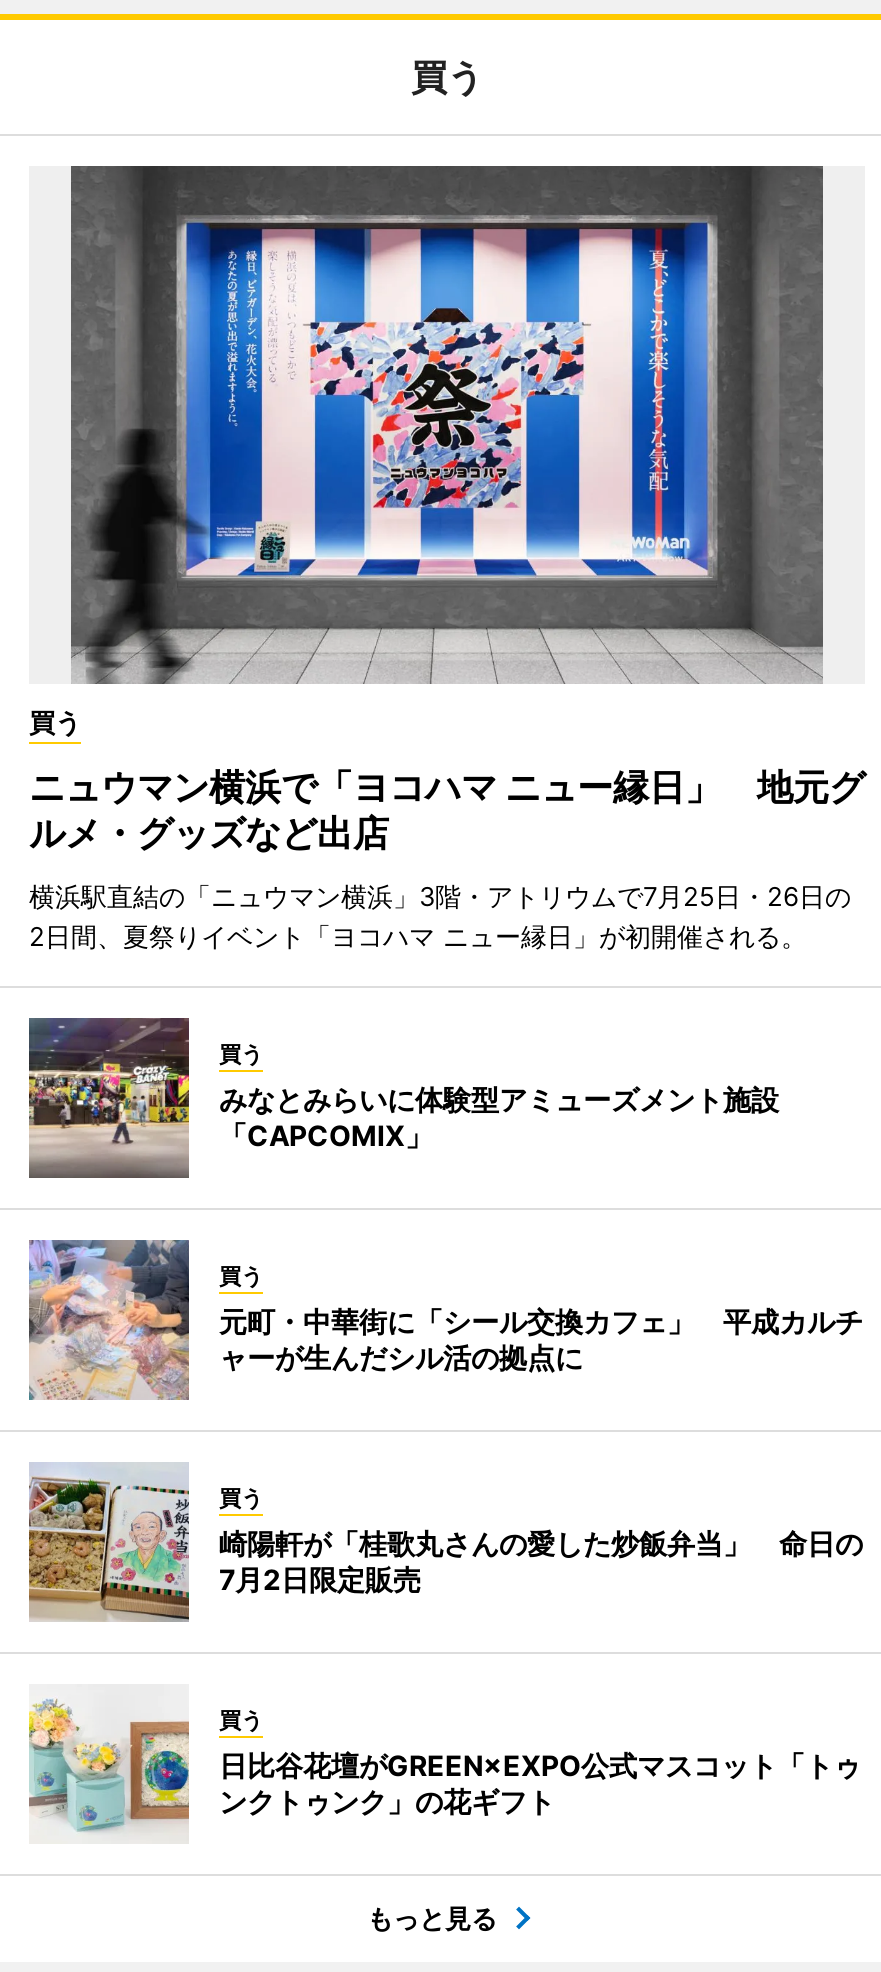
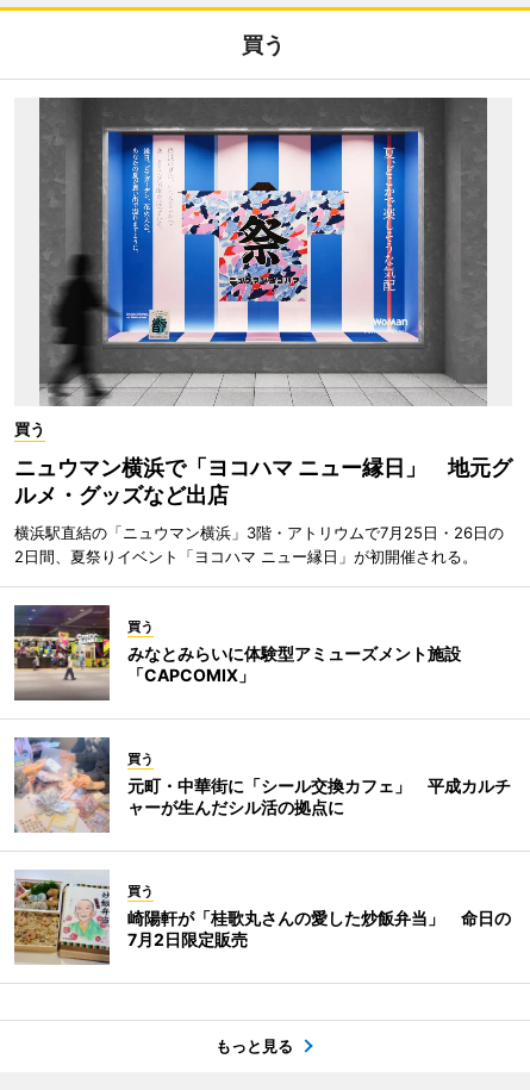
[27,1698,861,1834] [image] | 買う | 日比谷花壇がGREEN×EXPO公式マスコット「トゥ | ンクトゥンク」の花ギフト -> none

